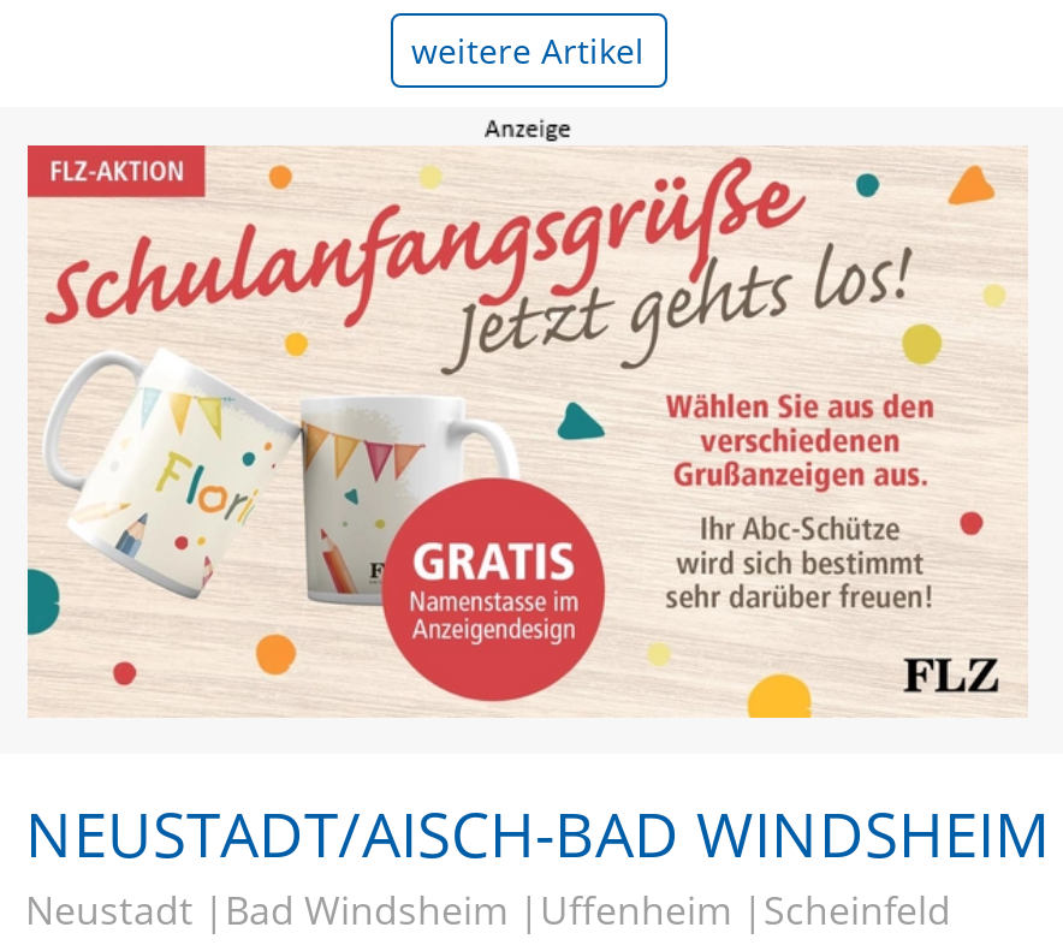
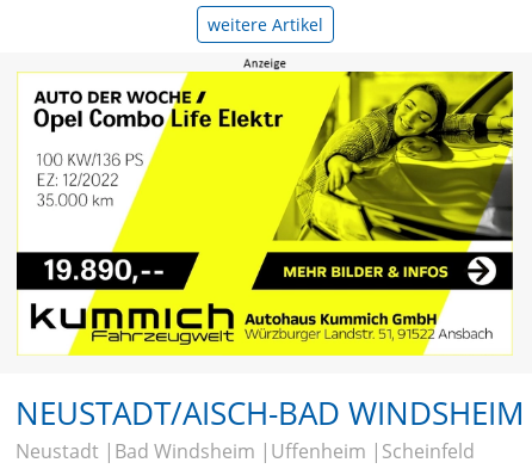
[25,143,1028,720] [image] -> [16,70,514,357] [image]

